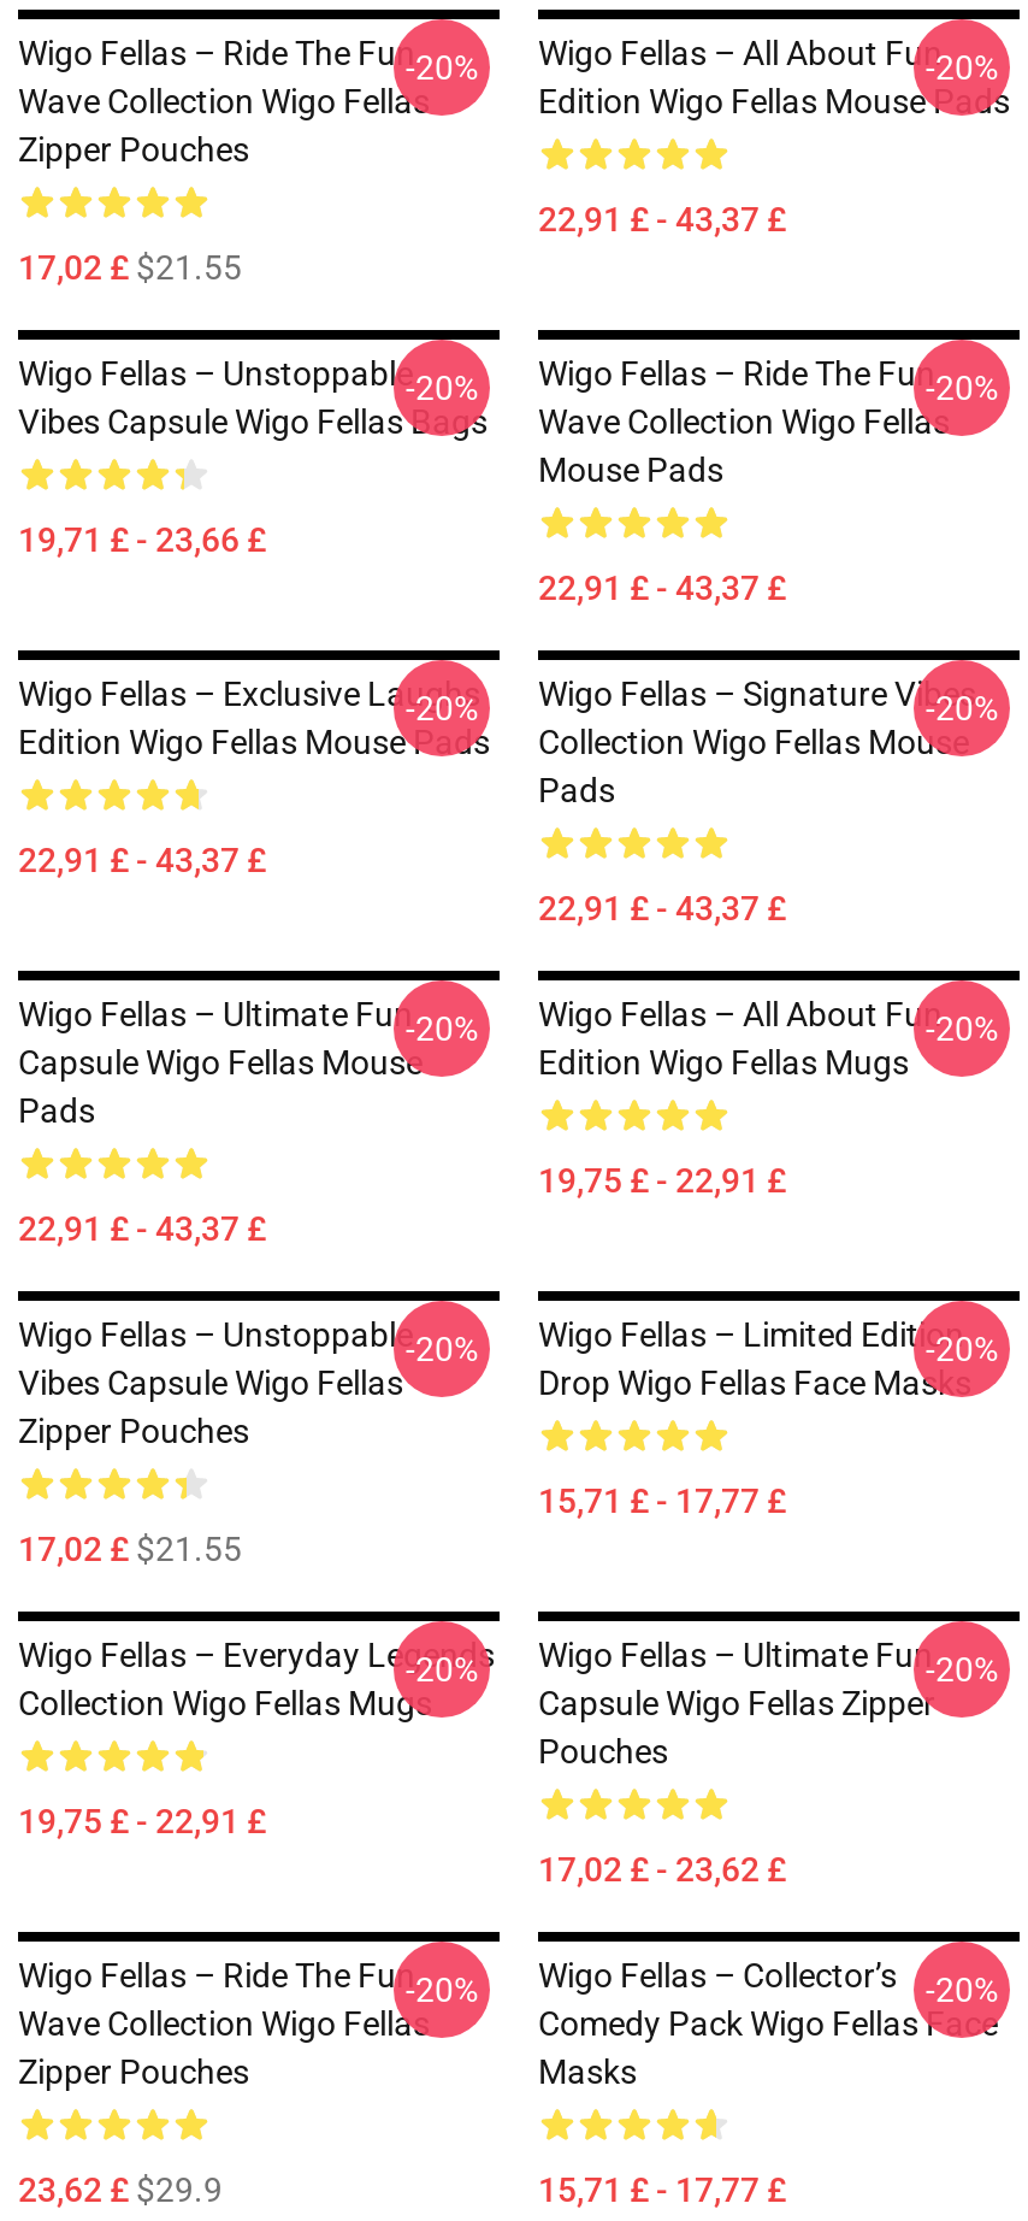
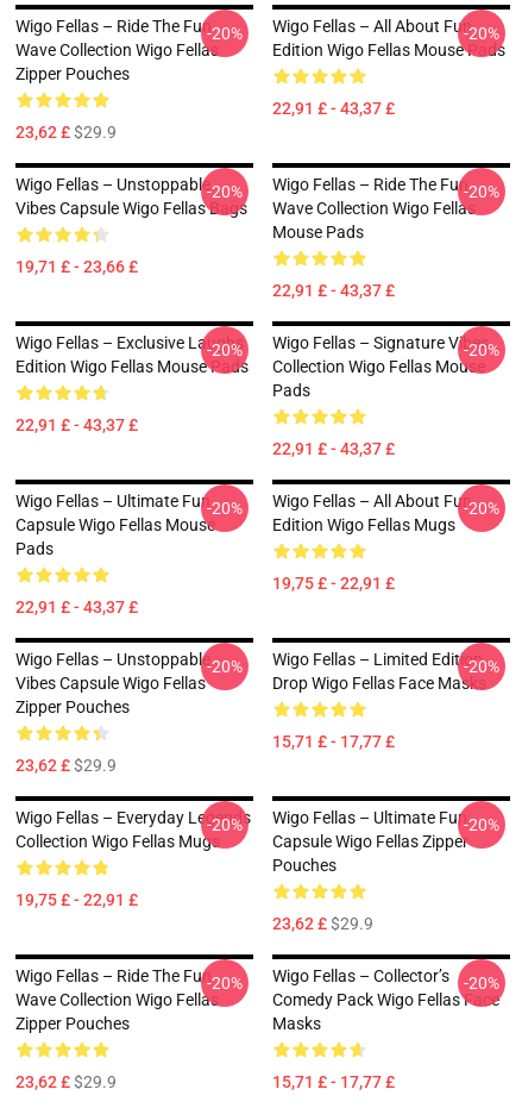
[18,248,242,287] 17,02 £ $21.55 -> [15,123,117,142] 23,62 £ $29.9
[18,1530,242,1568] 17,02 £ $21.55 -> [15,756,117,775] 23,62 £ $29.9
[538,1850,786,1889] 17,02 £ - 23,62 £ -> [272,914,373,933] 23,62 £ $29.9

